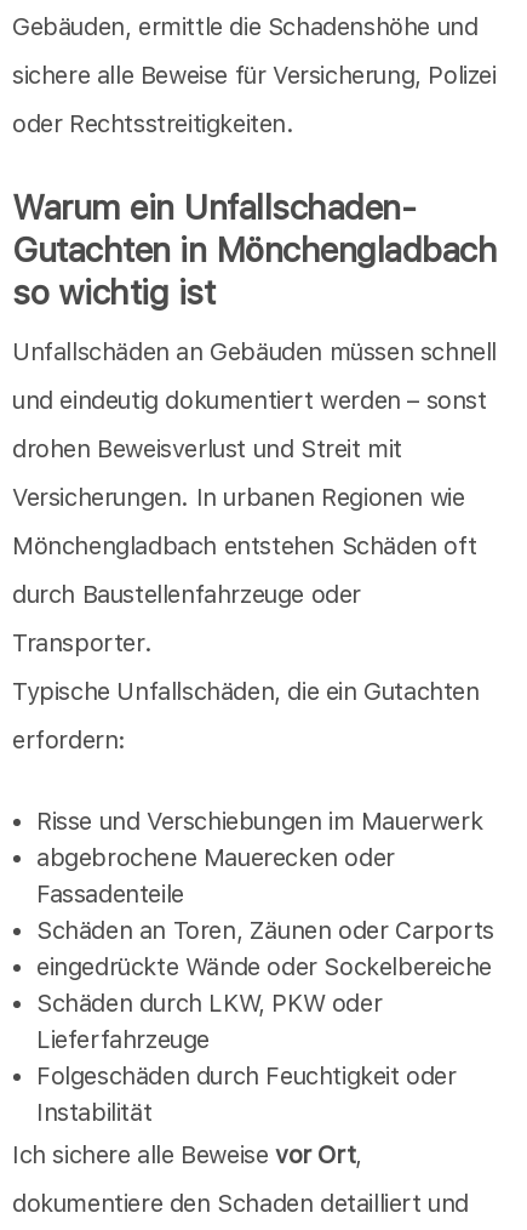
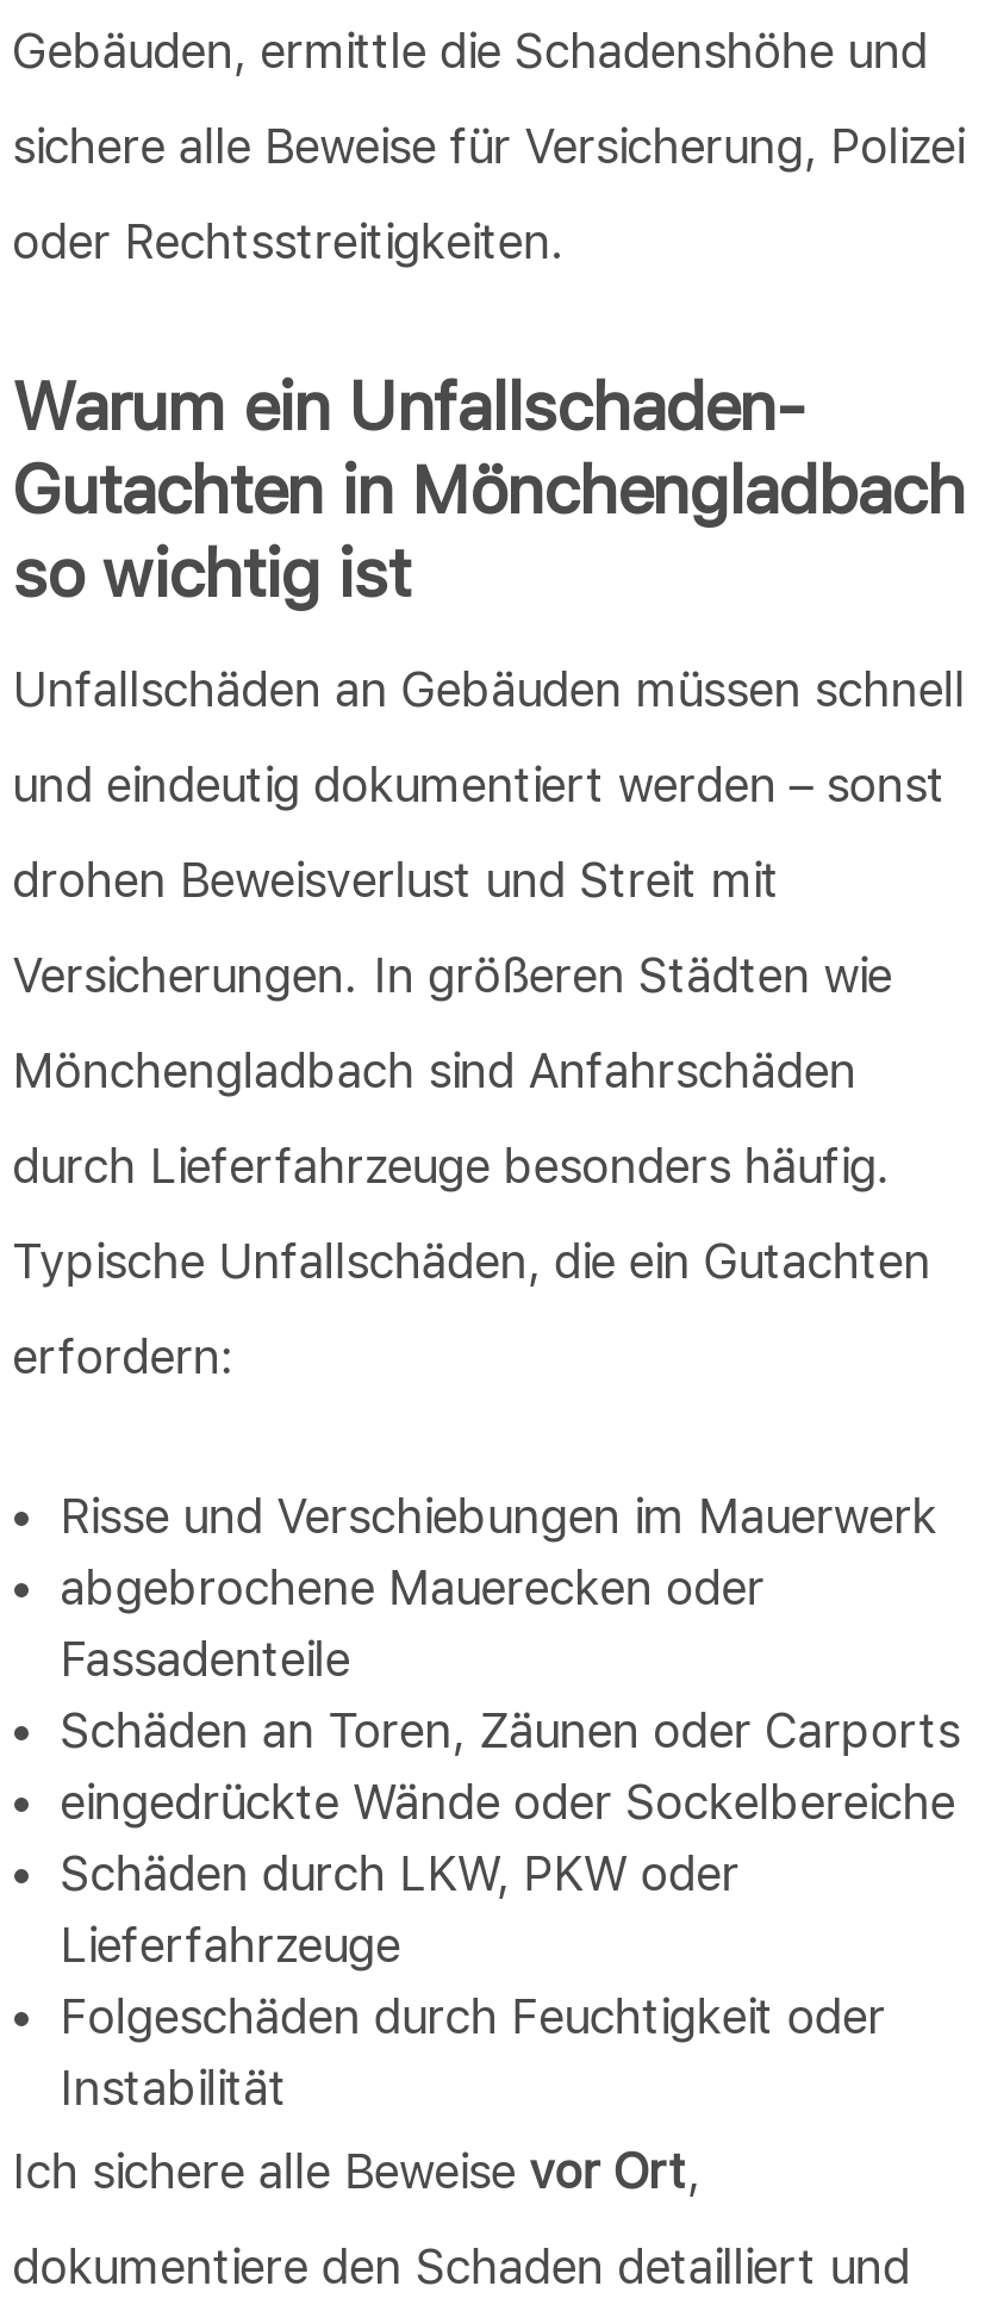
[12,483,476,658] Versicherungen. In urbanen Regionen wie | Mönchengladbach entstehen Schäden oft | durch Baustellenfahrzeuge oder | Transporter. -> [12,948,892,1196] Versicherungen. In größeren Städten wie | Mönchengladbach sind Anfahrschäden | durch Lieferfahrzeuge besonders häufig.

